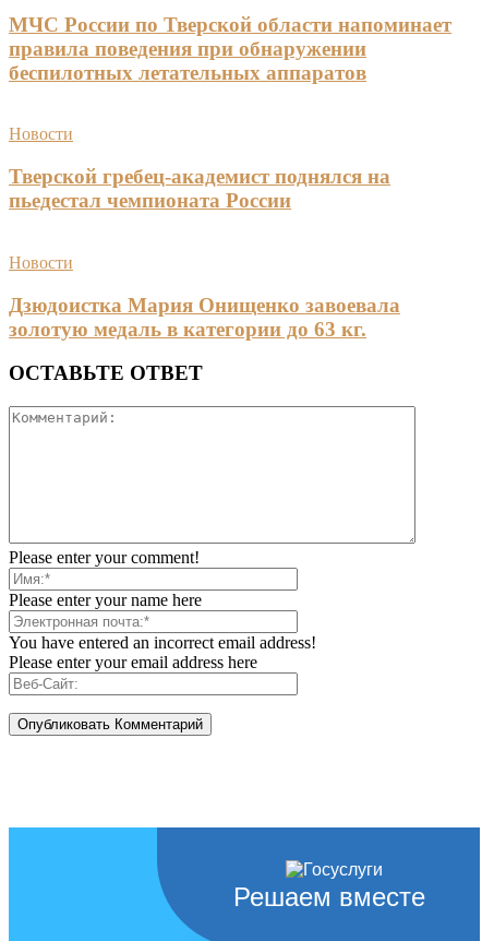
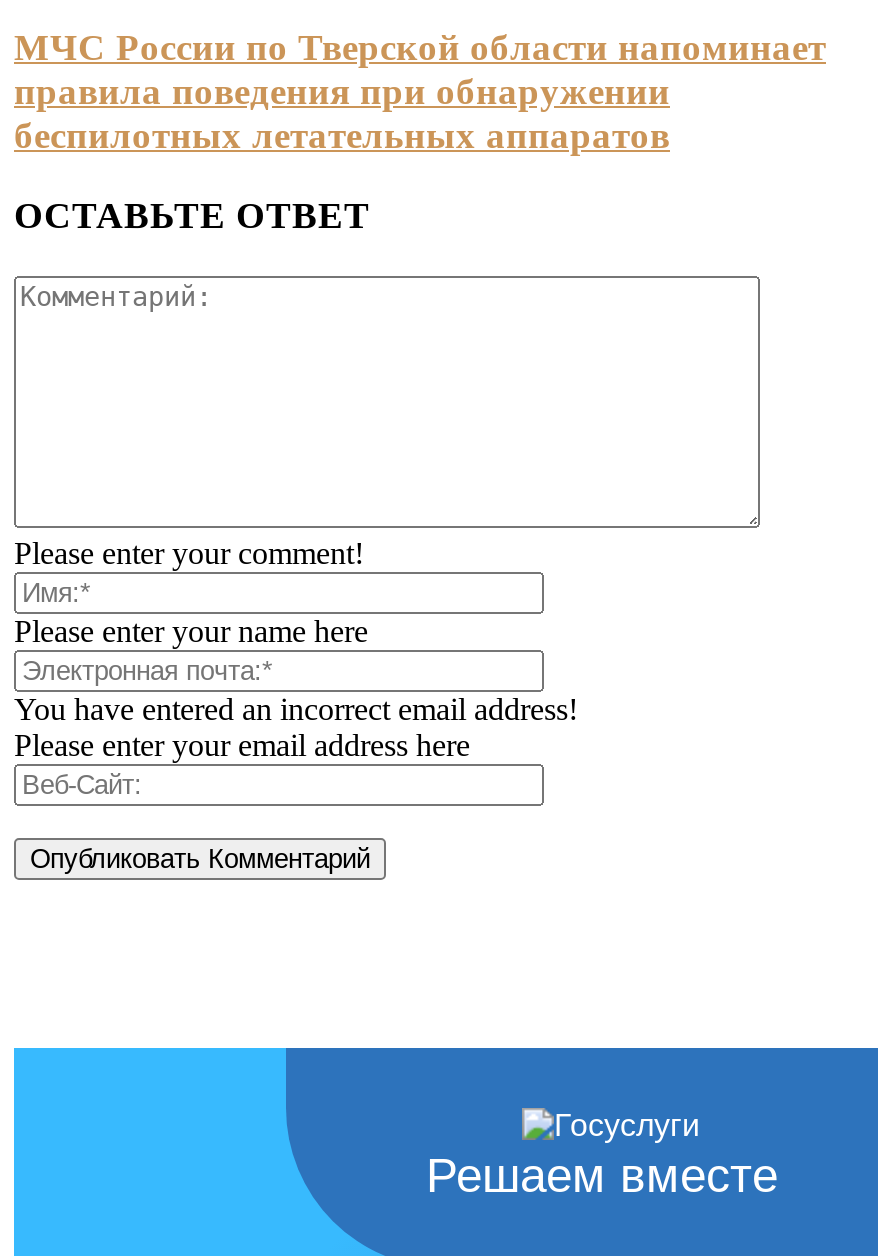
[9,125,400,340] Новости | Тверской гребец-академист поднялся на | пьедестал чемпионата России | Новости | Дзюдоистка Мария Онищенко завоевала | золотую медаль в категории до 63 кг. -> none

